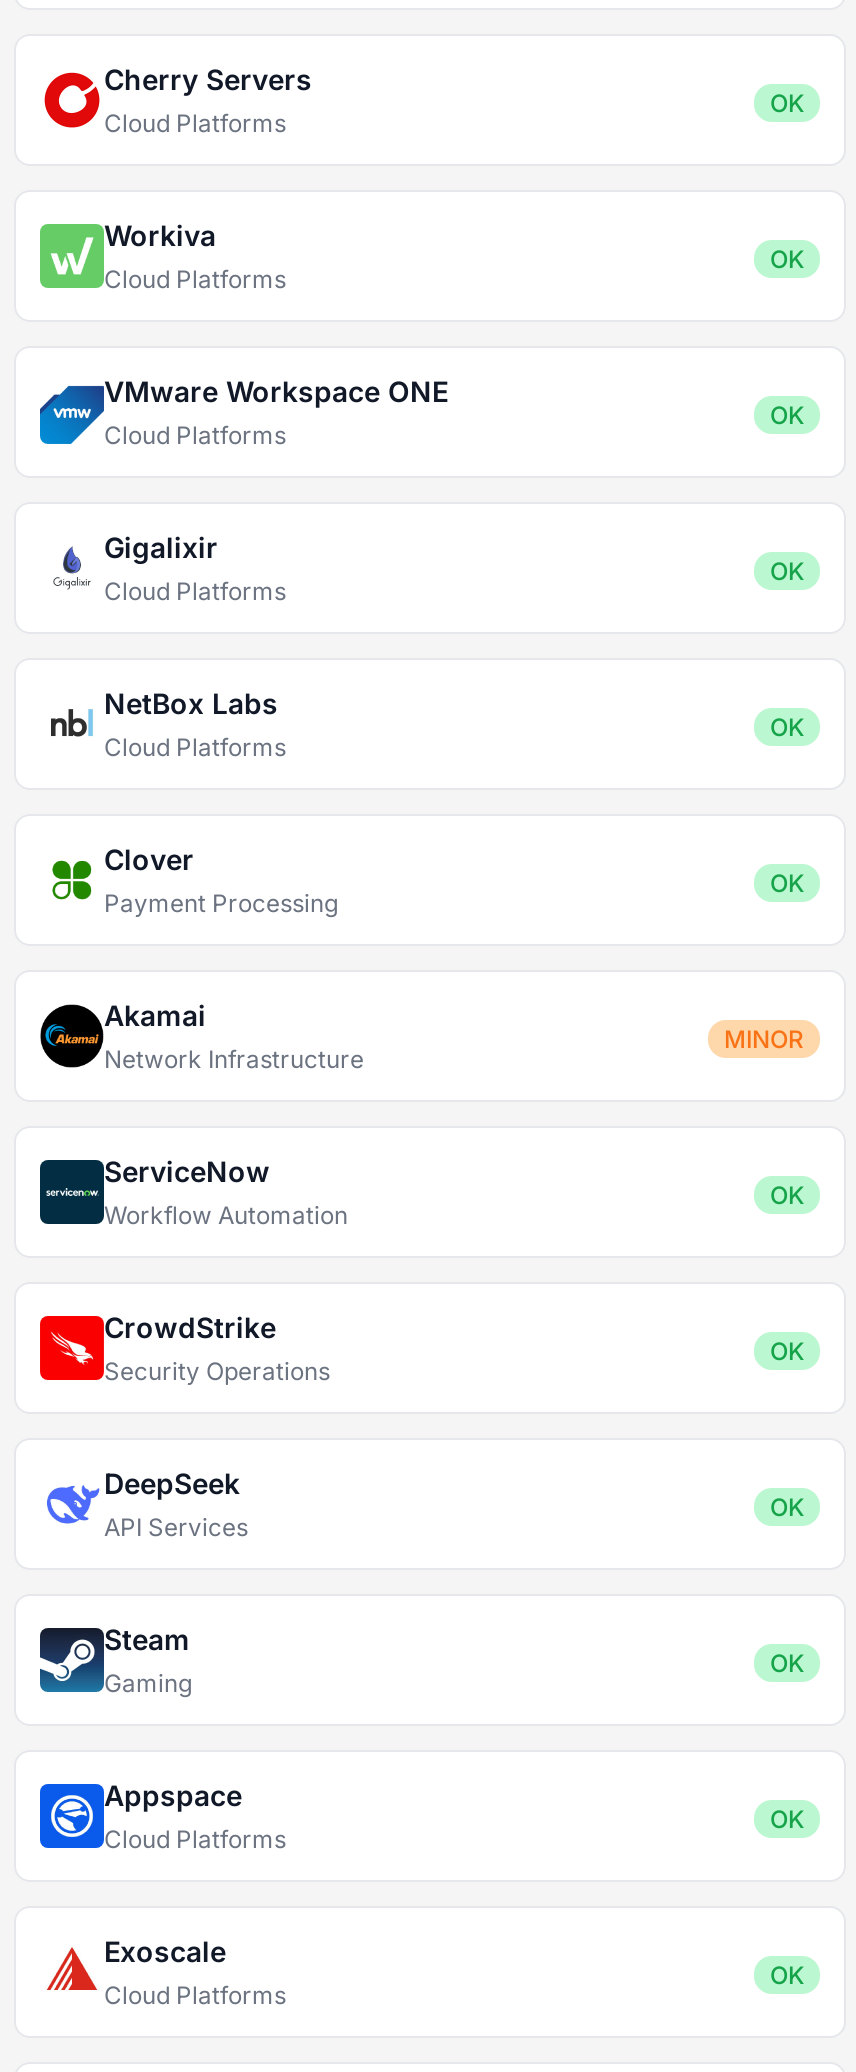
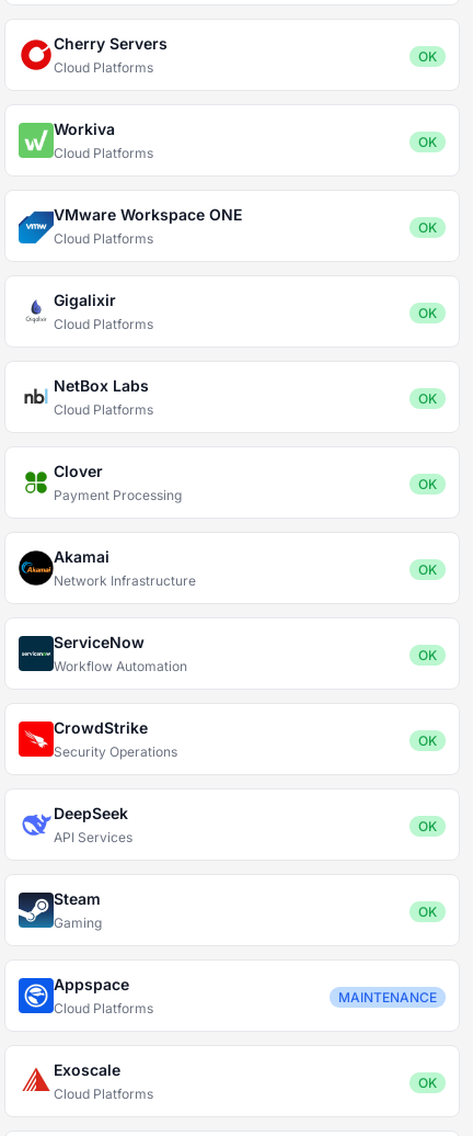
[724,1024,804,1054] MINOR -> [418,561,437,578] OK
[770,1804,804,1834] OK -> [338,989,437,1006] MAINTENANCE

